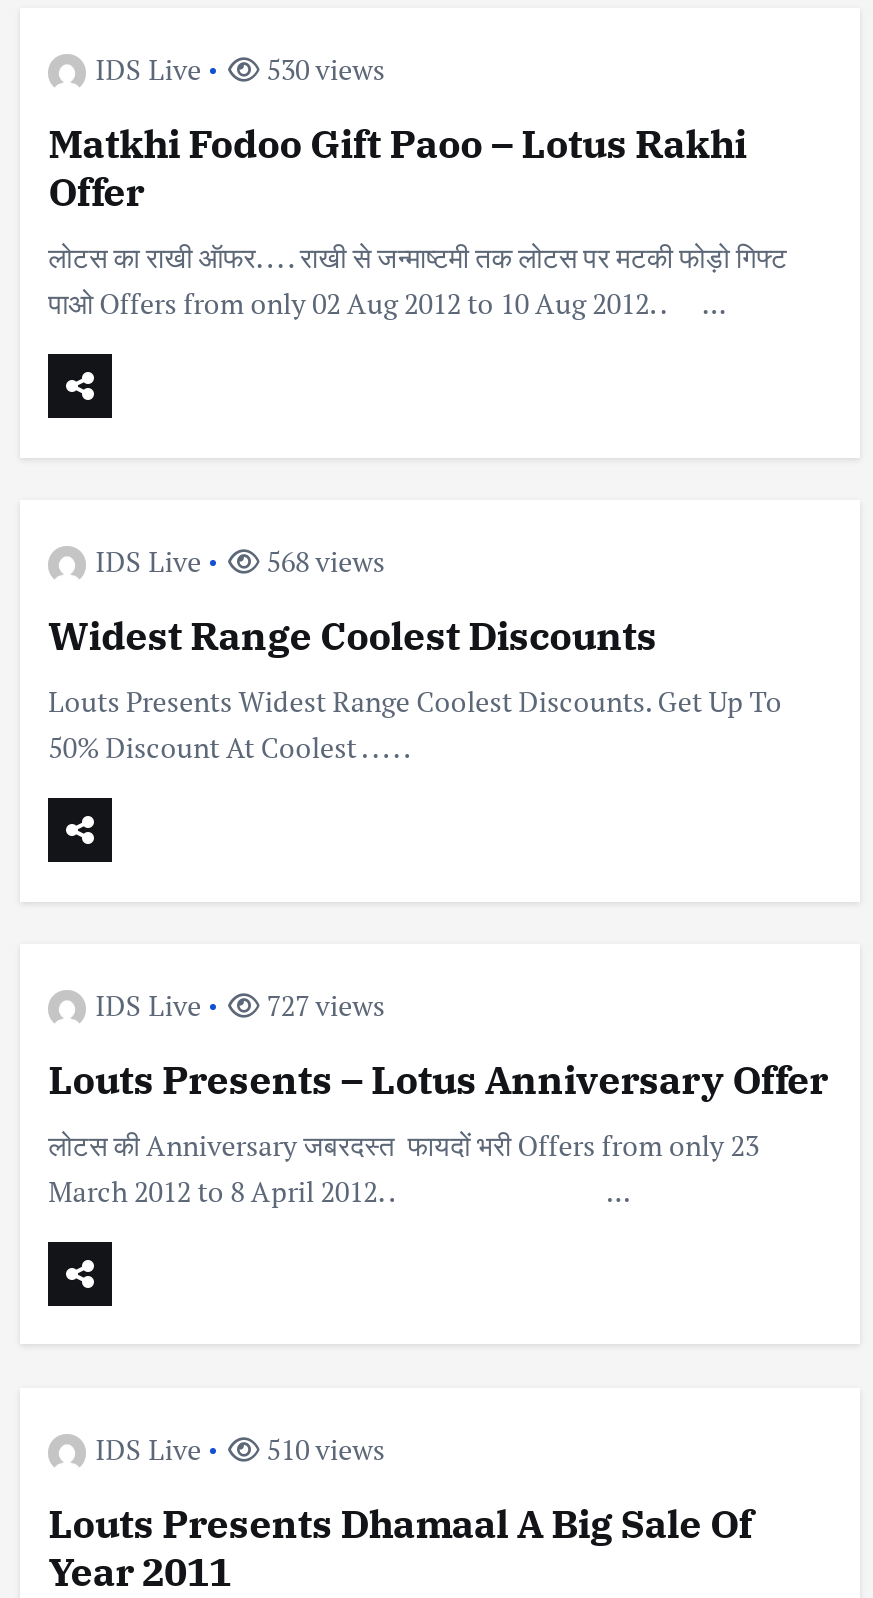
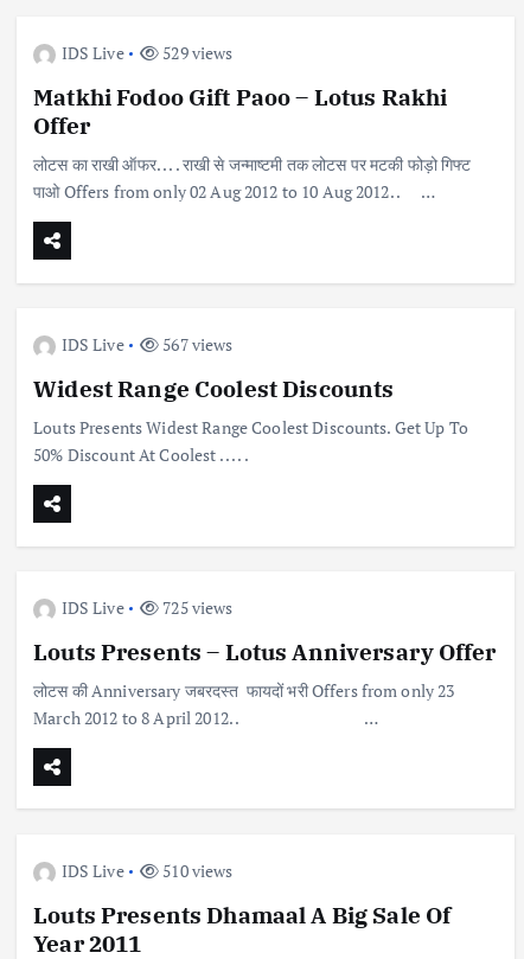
[95,50,385,88] IDS Live 530 views -> [61,41,233,64] IDS Live 529 views
[95,542,385,580] IDS Live 568 views -> [61,333,233,356] IDS Live 567 views
[95,986,385,1024] IDS Live 727 views -> [61,596,233,619] IDS Live 725 views

